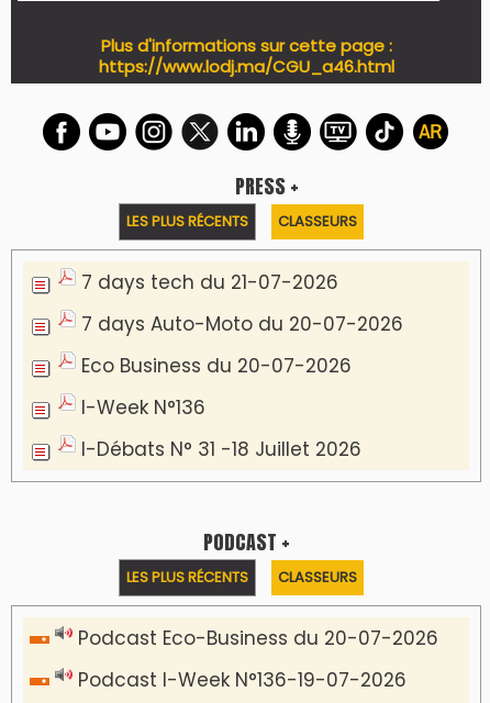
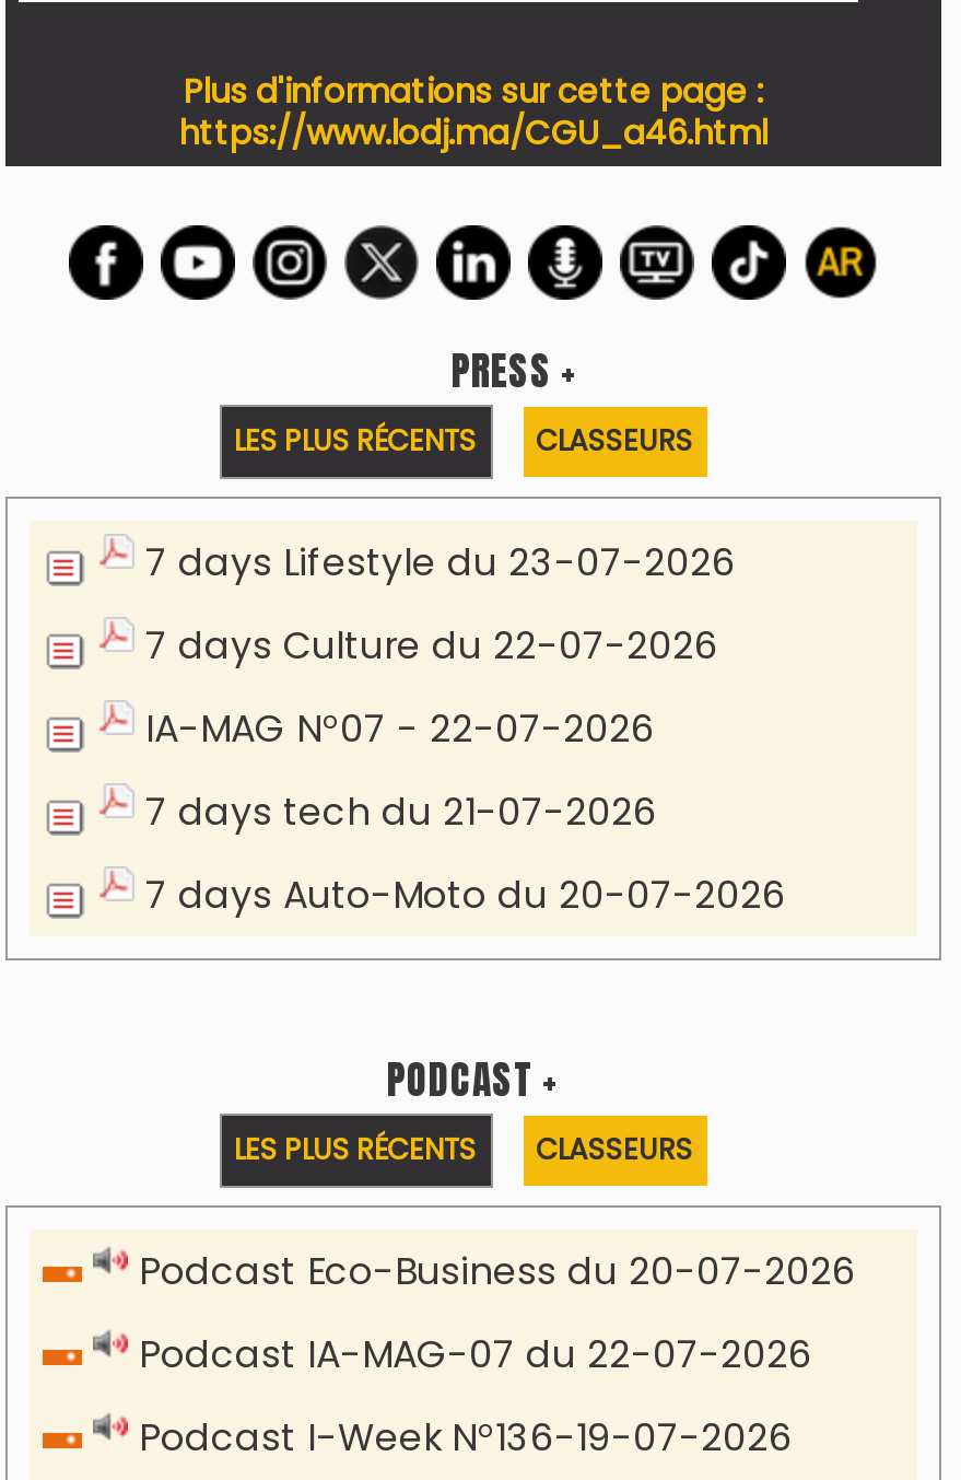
none -> [145,536,736,754] 7 days Lifestyle du 23-07-2026 | 7 days Culture du 22-07-2026 | IA-MAG N°07 - 22-07-2026
moved [81,269,403,337] -> [145,785,786,921]: 7 days tech du 21-07-2026 | 7 days Auto-Moto du 20-07-2026
[81,352,361,462] Eco Business du 20-07-2026 | I-Week N°136 | I-Débats N° 31 -18 Juillet 2026 -> none
none -> [139,1328,812,1380] Podcast IA-MAG-07 du 22-07-2026

